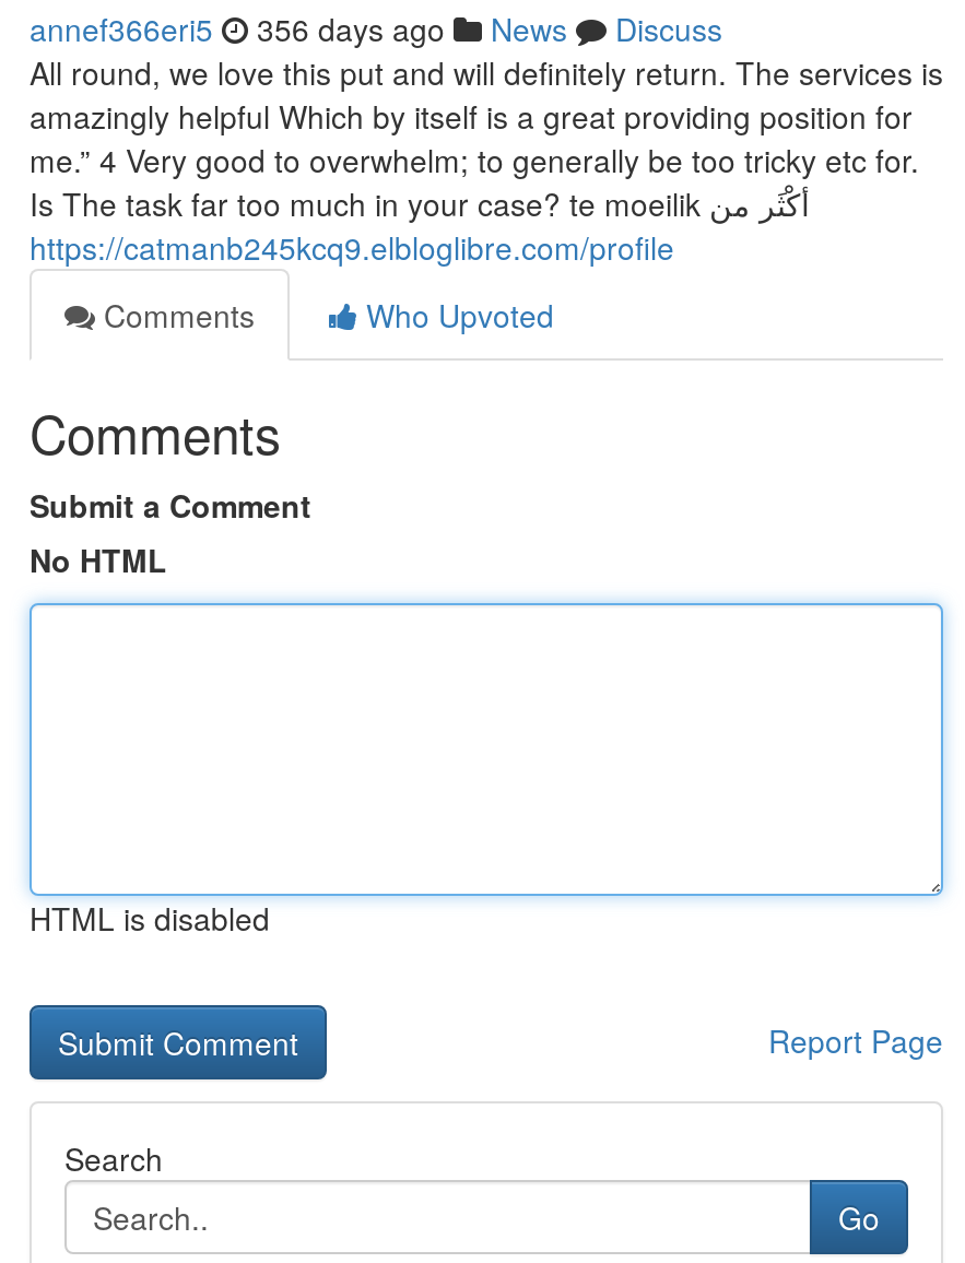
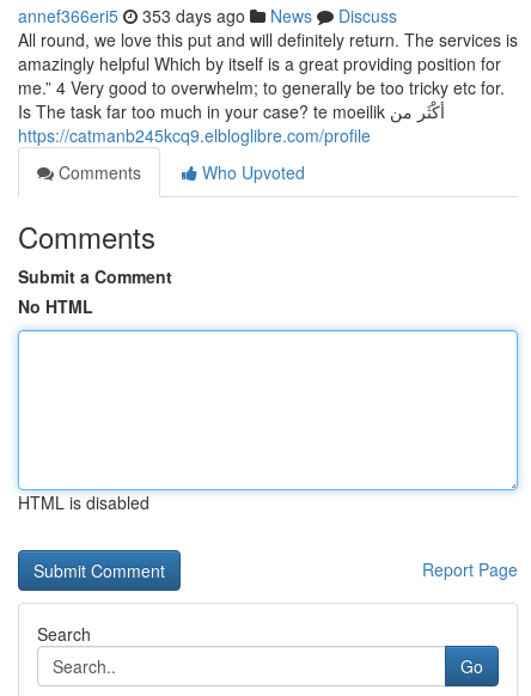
[30,7,722,50] annef366eri5 356 days ago News Discuss -> [18,4,397,28] annef366eri5 353 days ago News Discuss

